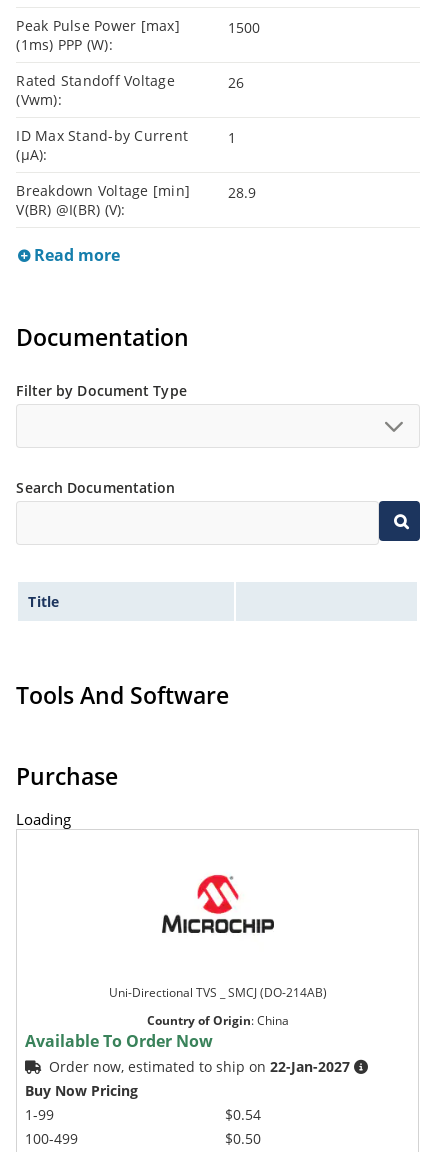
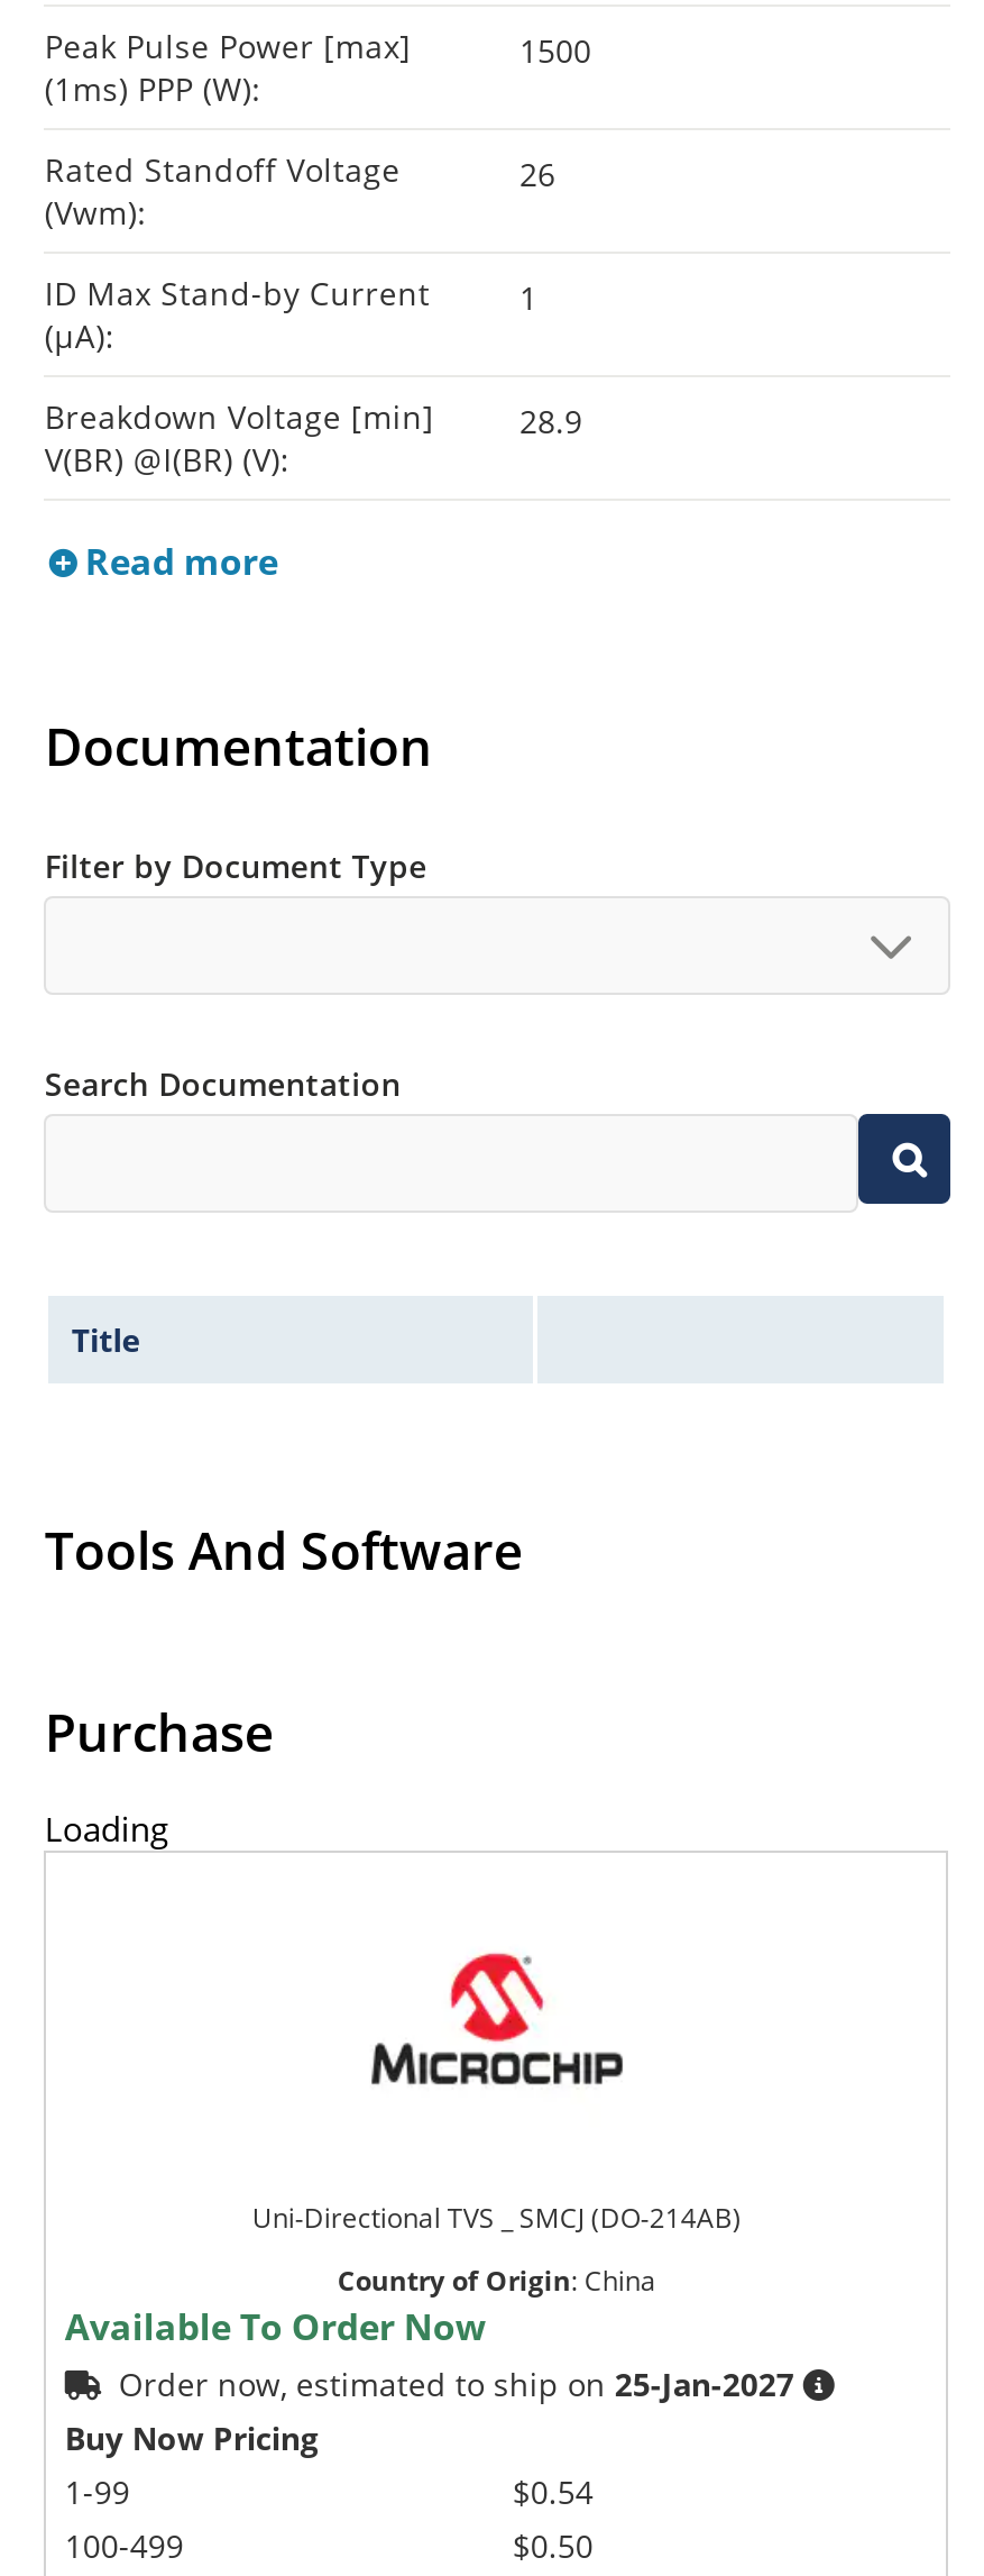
[49,1057,350,1076] Order now, estimated to ship on 22-Jan-2027 -> [119,2362,794,2405] Order now, estimated to ship on 25-Jan-2027

